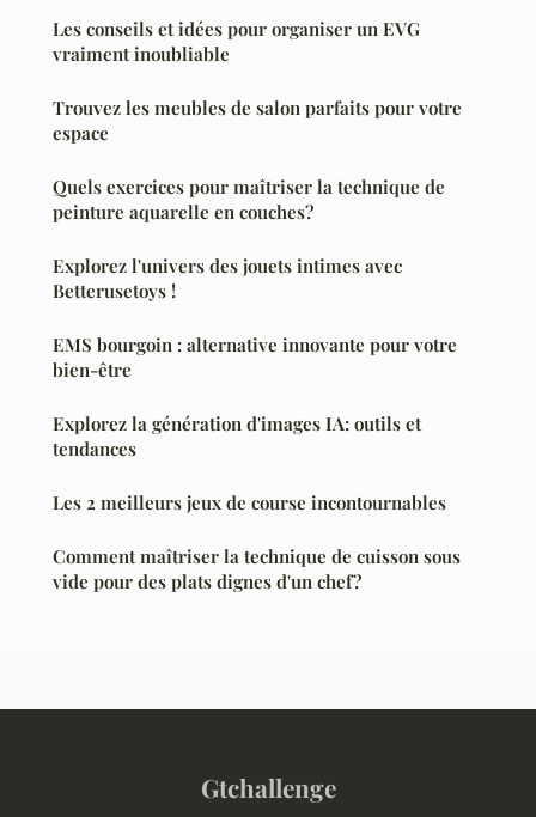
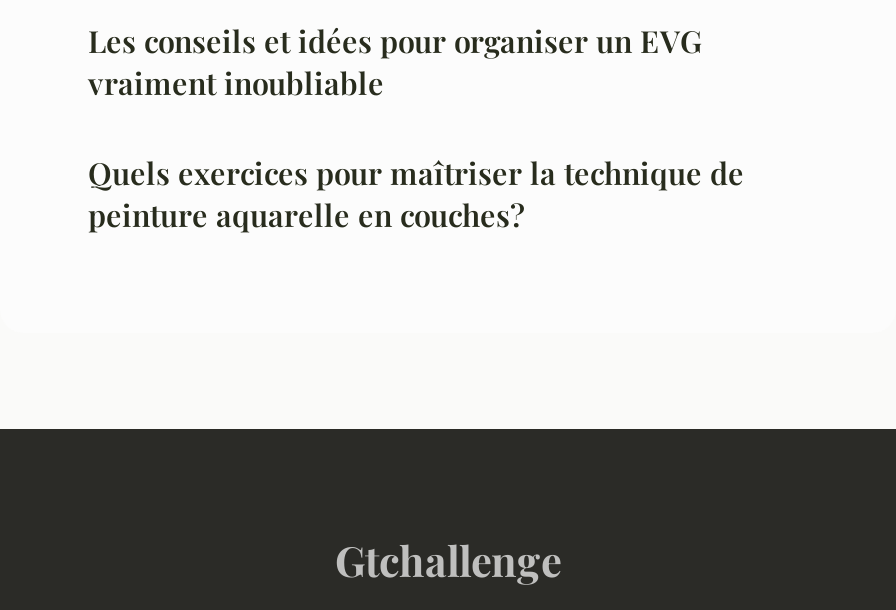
[53,95,462,144] Trouvez les meubles de salon parfaits pour votre | espace -> none
[53,253,461,593] Explorez l'univers des jouets intimes avec | Betterusetoys ! | EMS bourgoin : alternative innovante pour votre | bien-être | Explorez la génération d'images IA: outils et | tendances | Les 2 meilleurs jeux de course incontournables | Comment maîtriser la technique de cuisson sous | vide pour des plats dignes d'un chef? -> none

